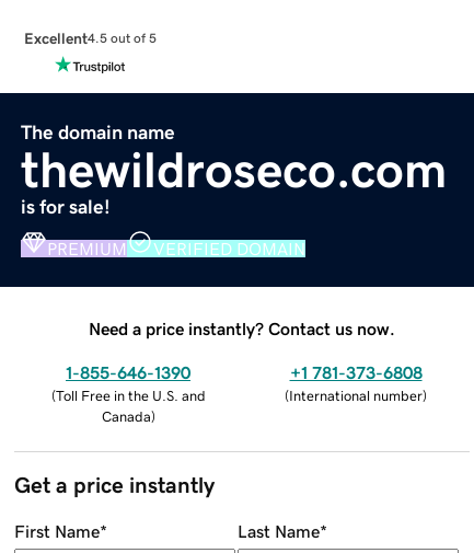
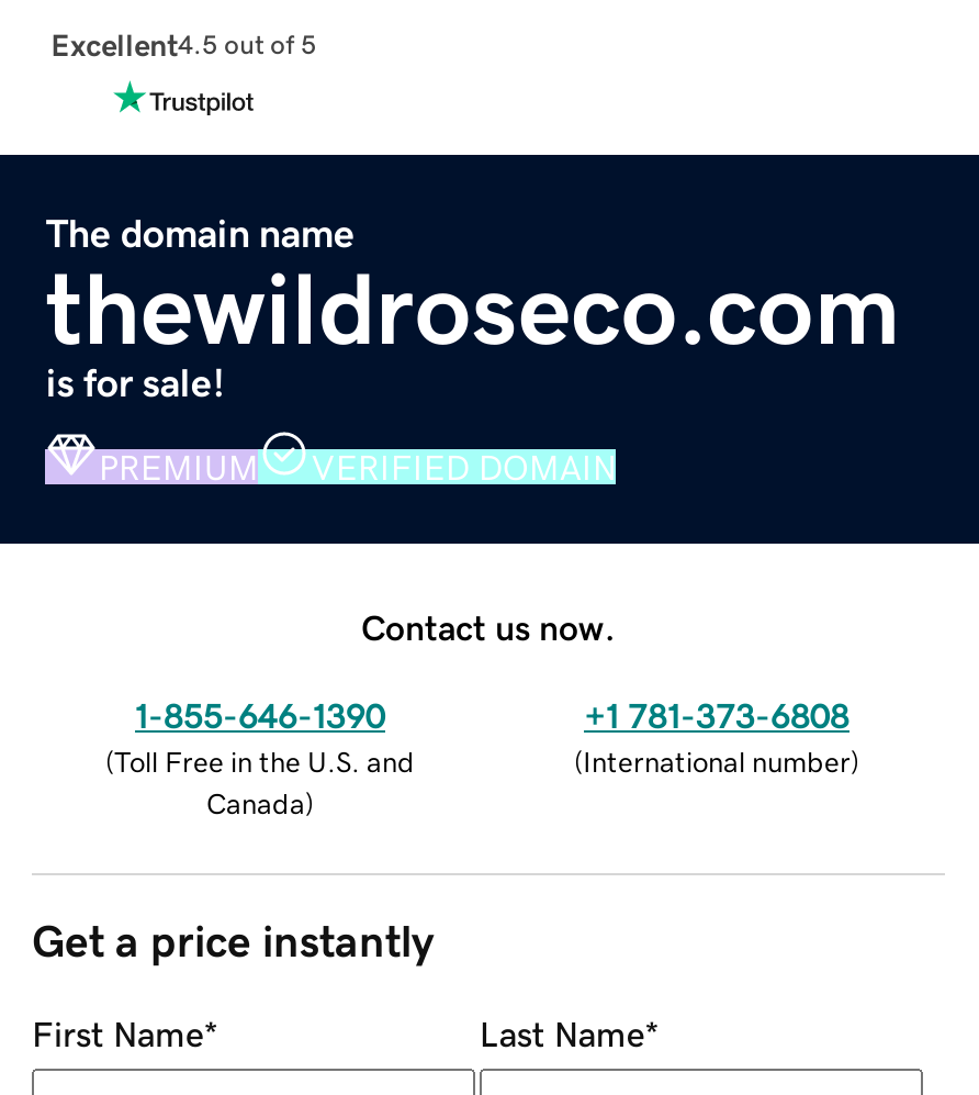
[89,319,395,337] Need a price instantly? Contact us now. -> [361,609,616,644] Contact us now.

